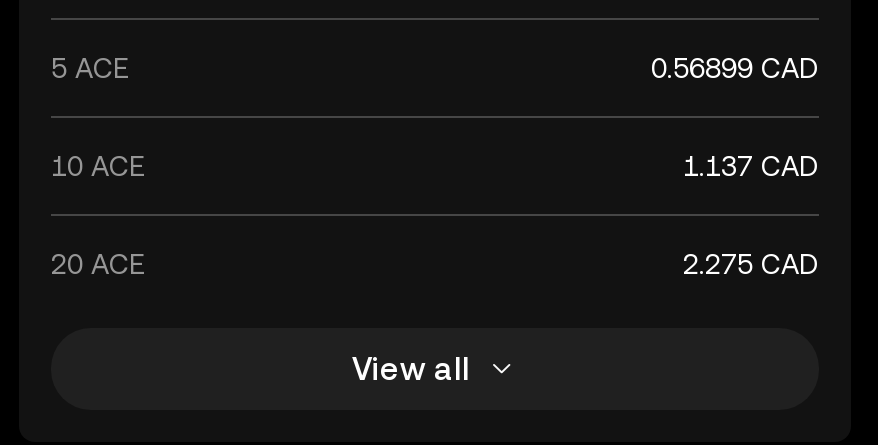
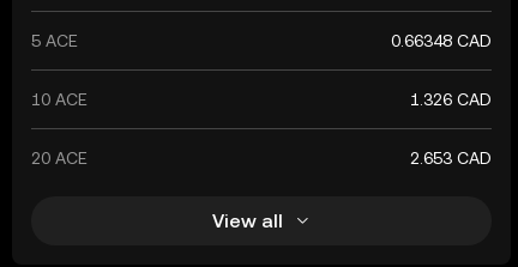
[651,52,819,84] 0.56899 CAD -> [391,31,492,50] 0.66348 CAD
[683,150,819,182] 1.137 CAD -> [410,90,492,109] 1.326 CAD
[683,248,819,280] 2.275 CAD -> [410,148,492,168] 2.653 CAD

